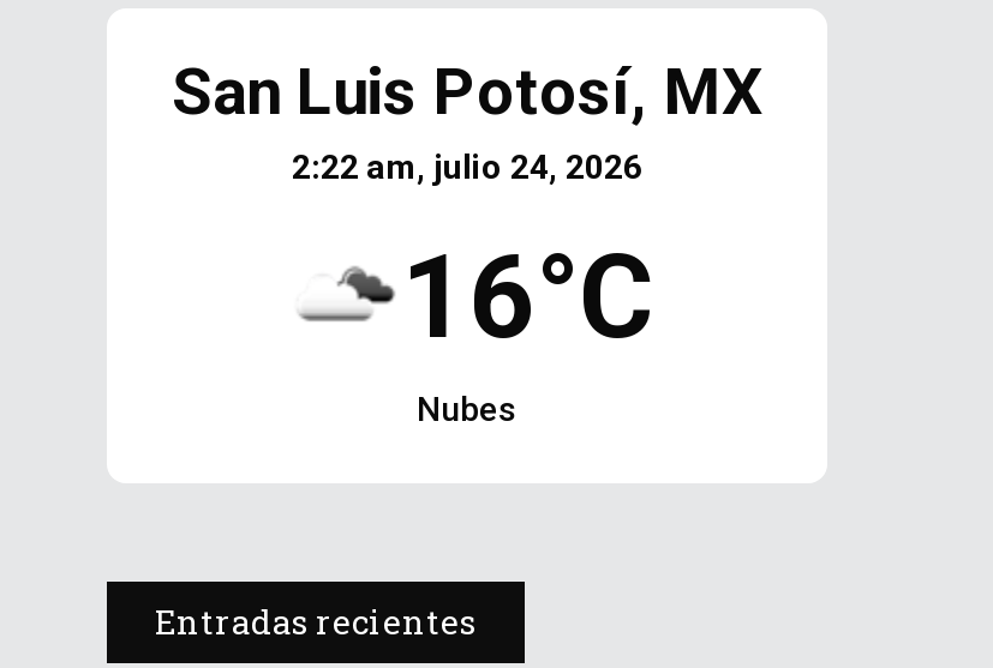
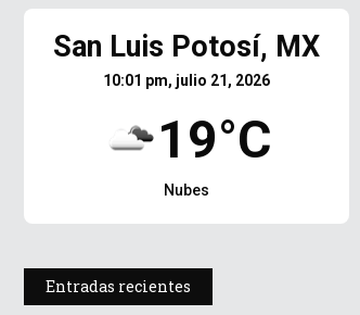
[292,148,653,366] 2:22 am, julio 24, 2026 | 16°C -> [103,72,271,171] 10:01 pm, julio 21, 2026 | 19°C

